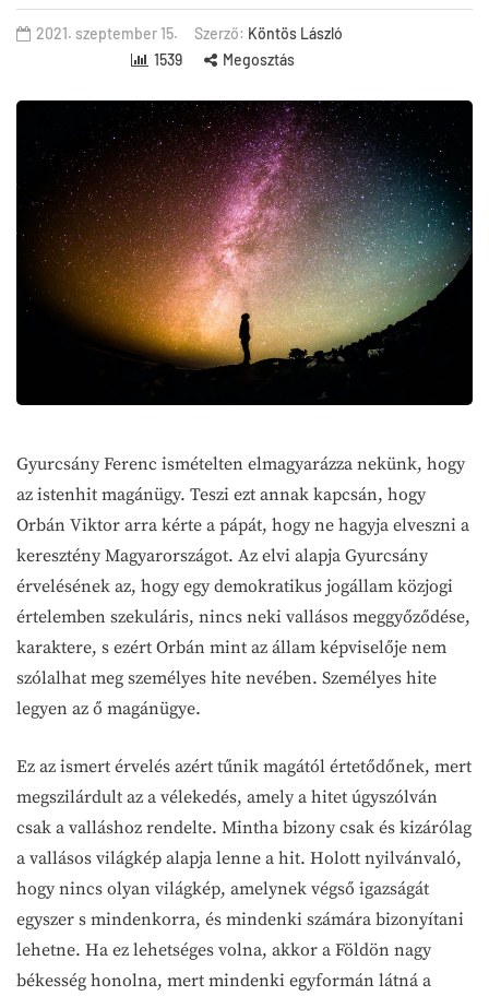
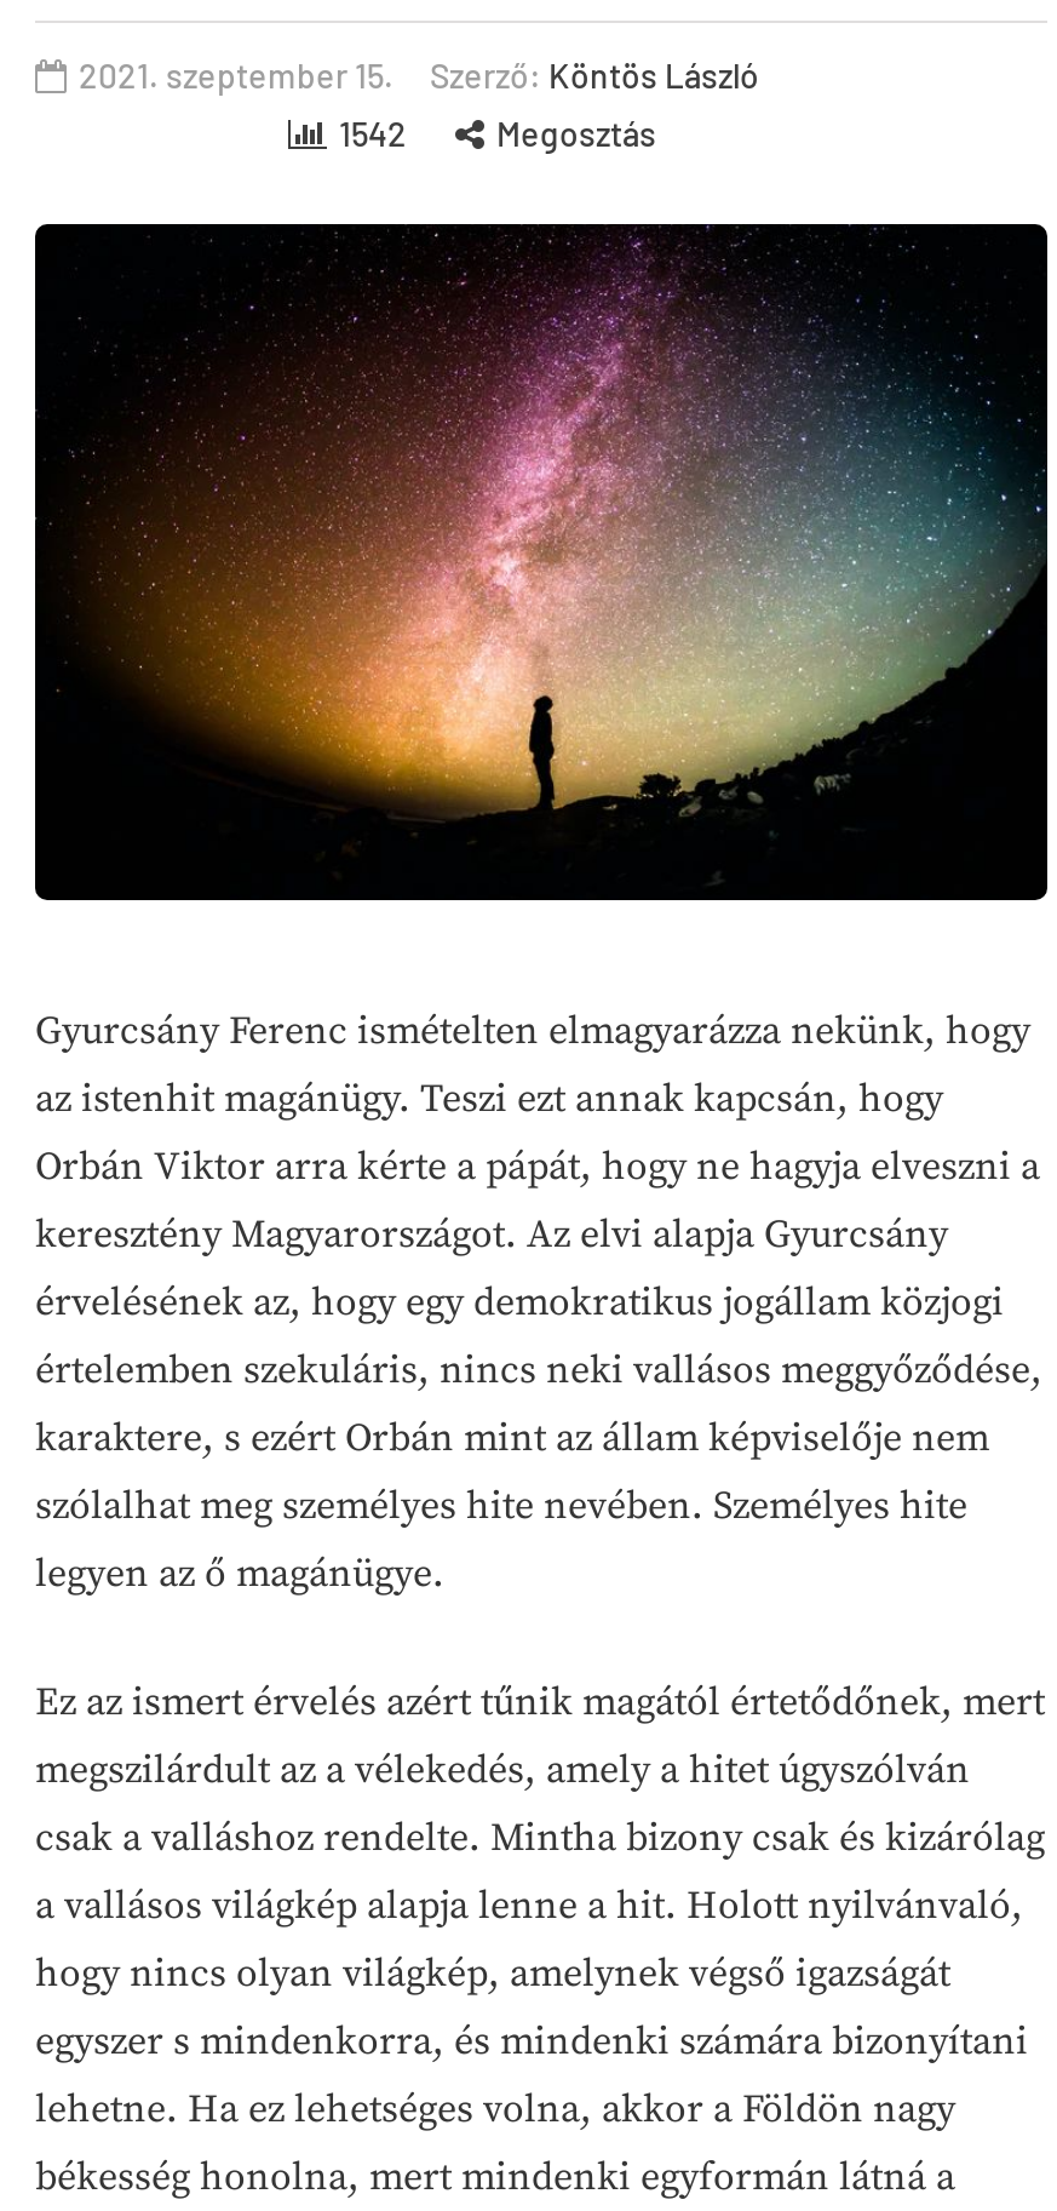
[153,50,182,69] 1539 -> [339,113,407,154] 1542

